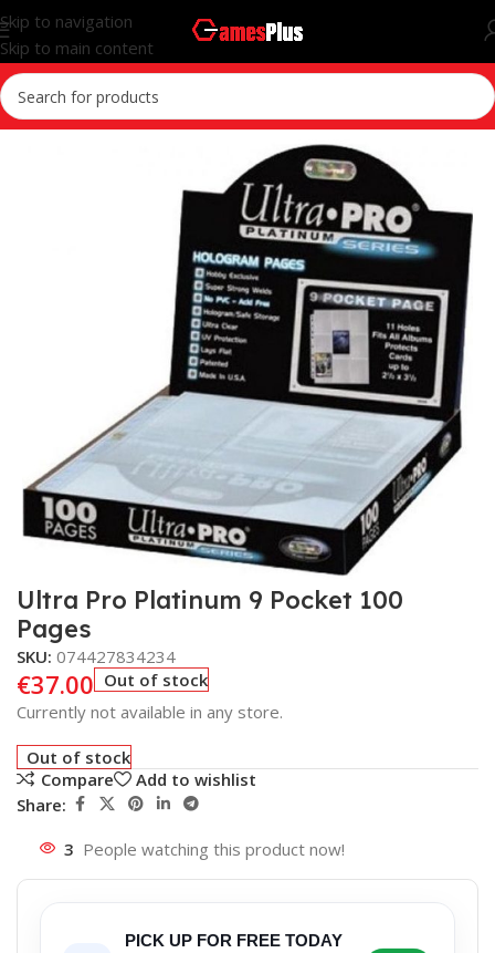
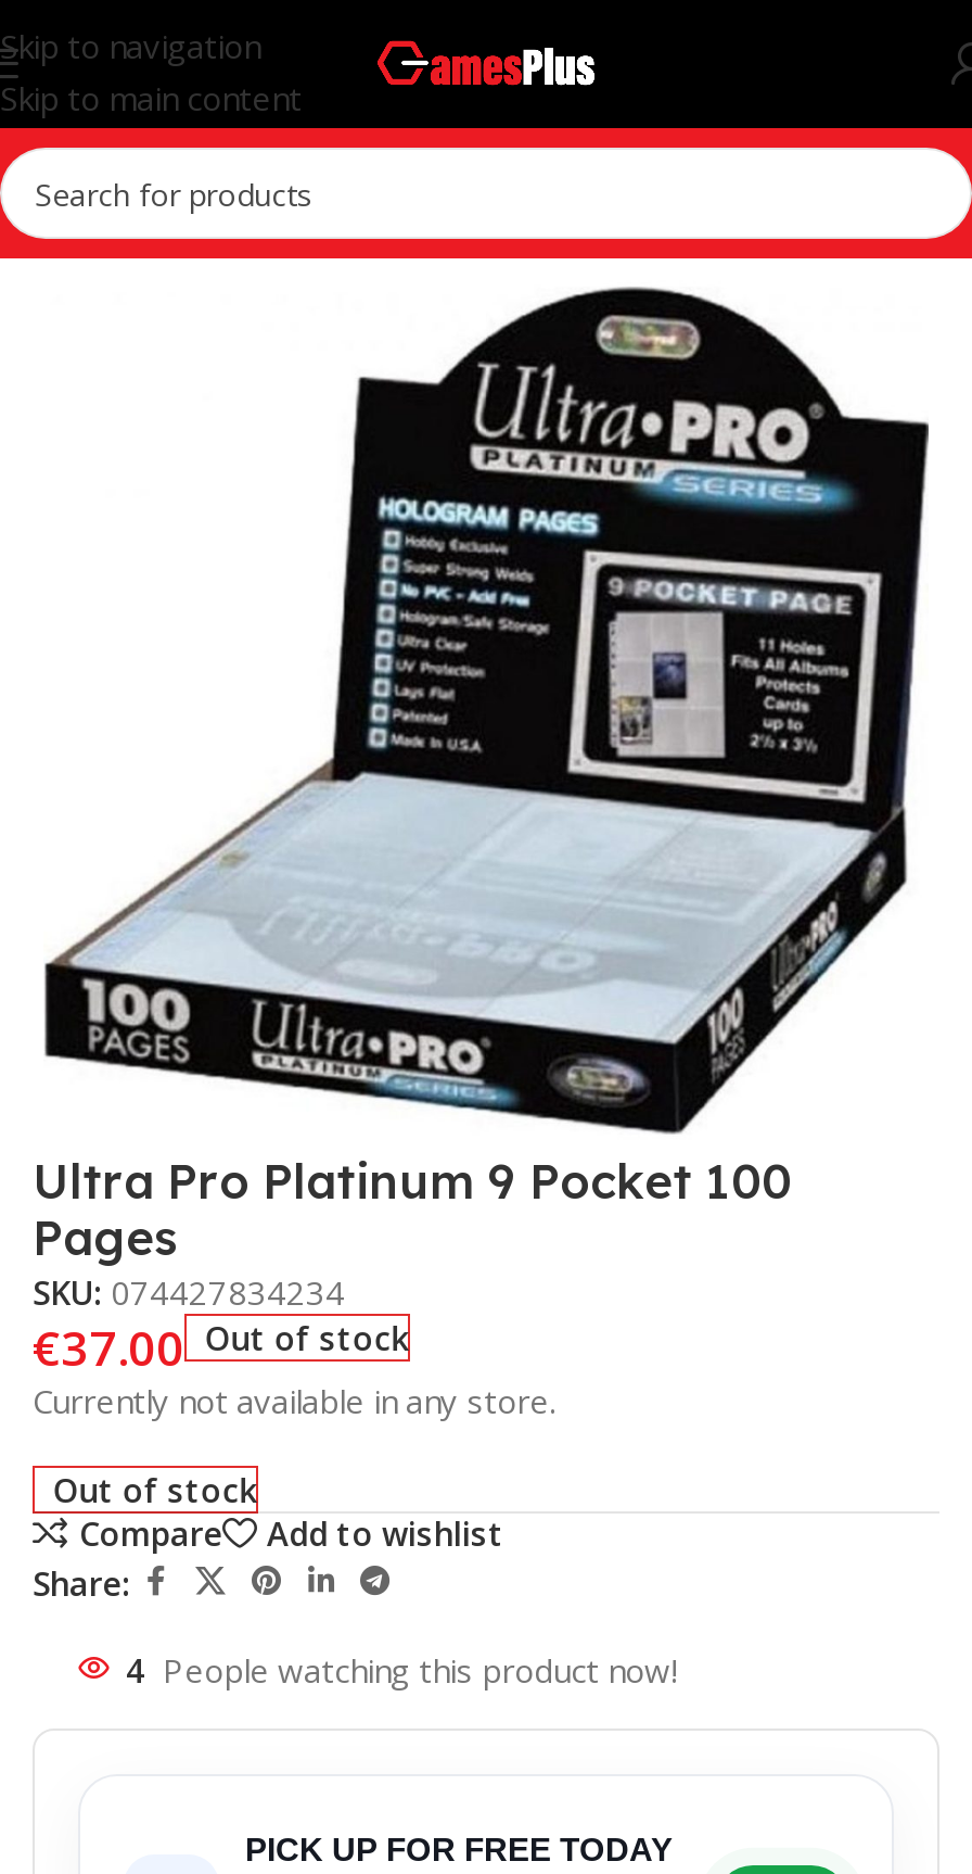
[64,838,345,861] 3 People watching this product now! -> [126,1649,677,1693] 4 People watching this product now!

